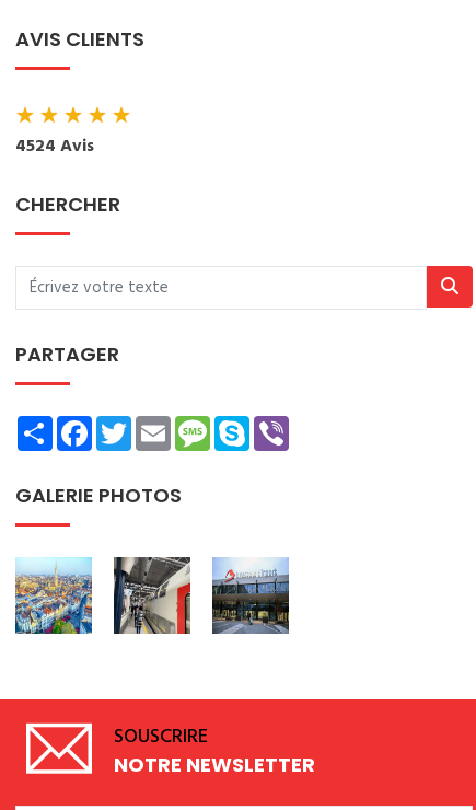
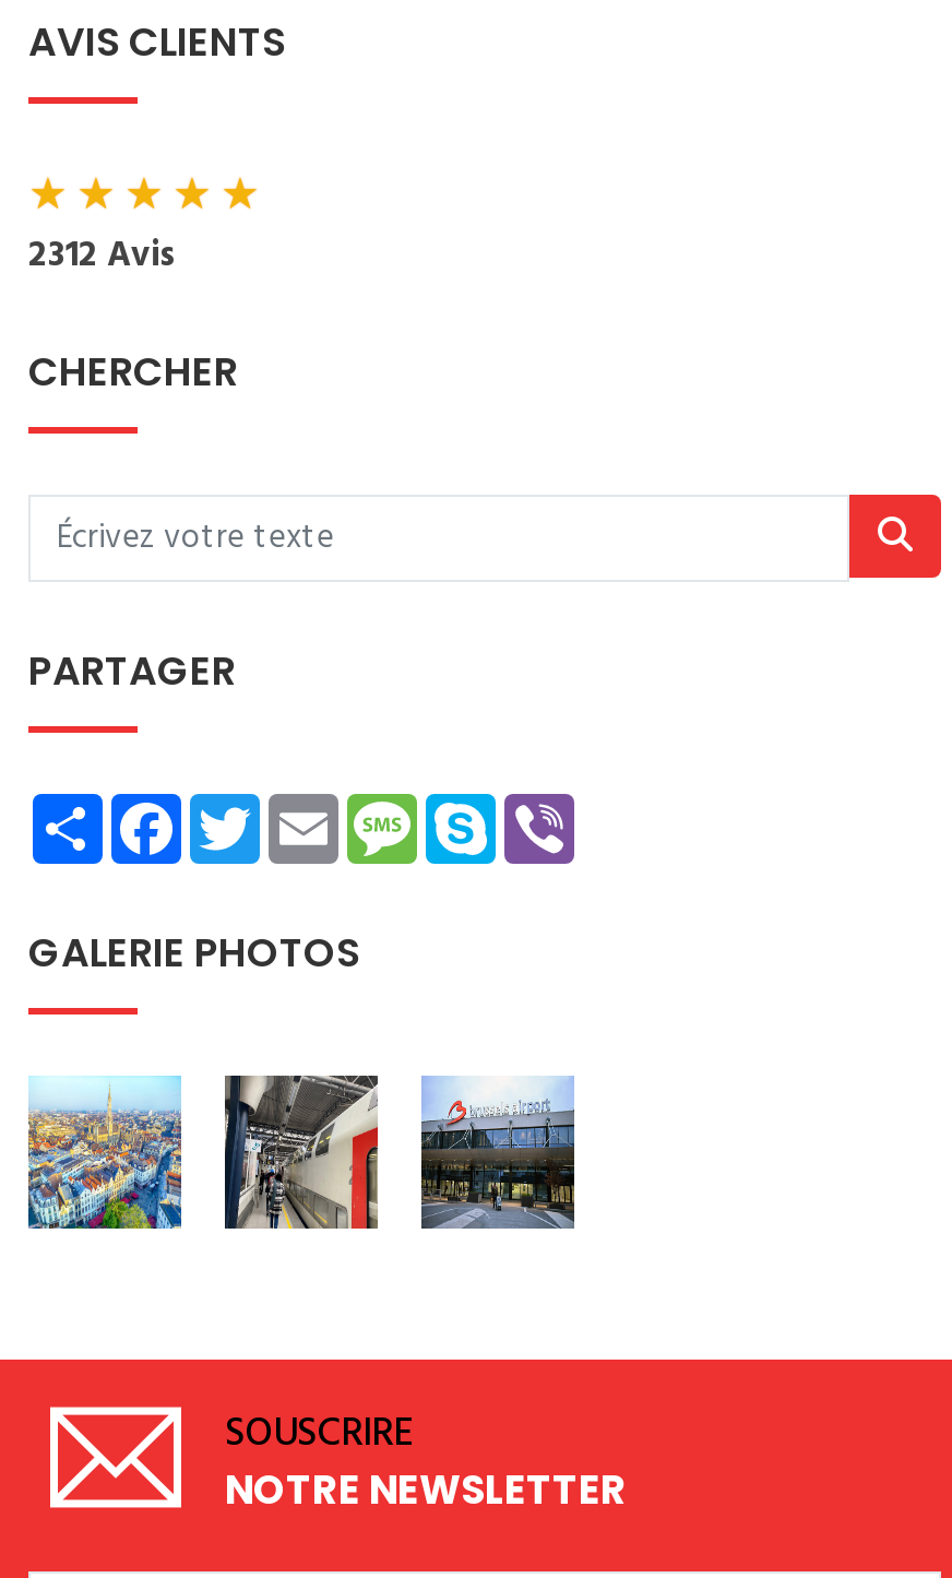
[15,132,94,161] 4524 Avis -> [28,228,175,285] 2312 Avis

